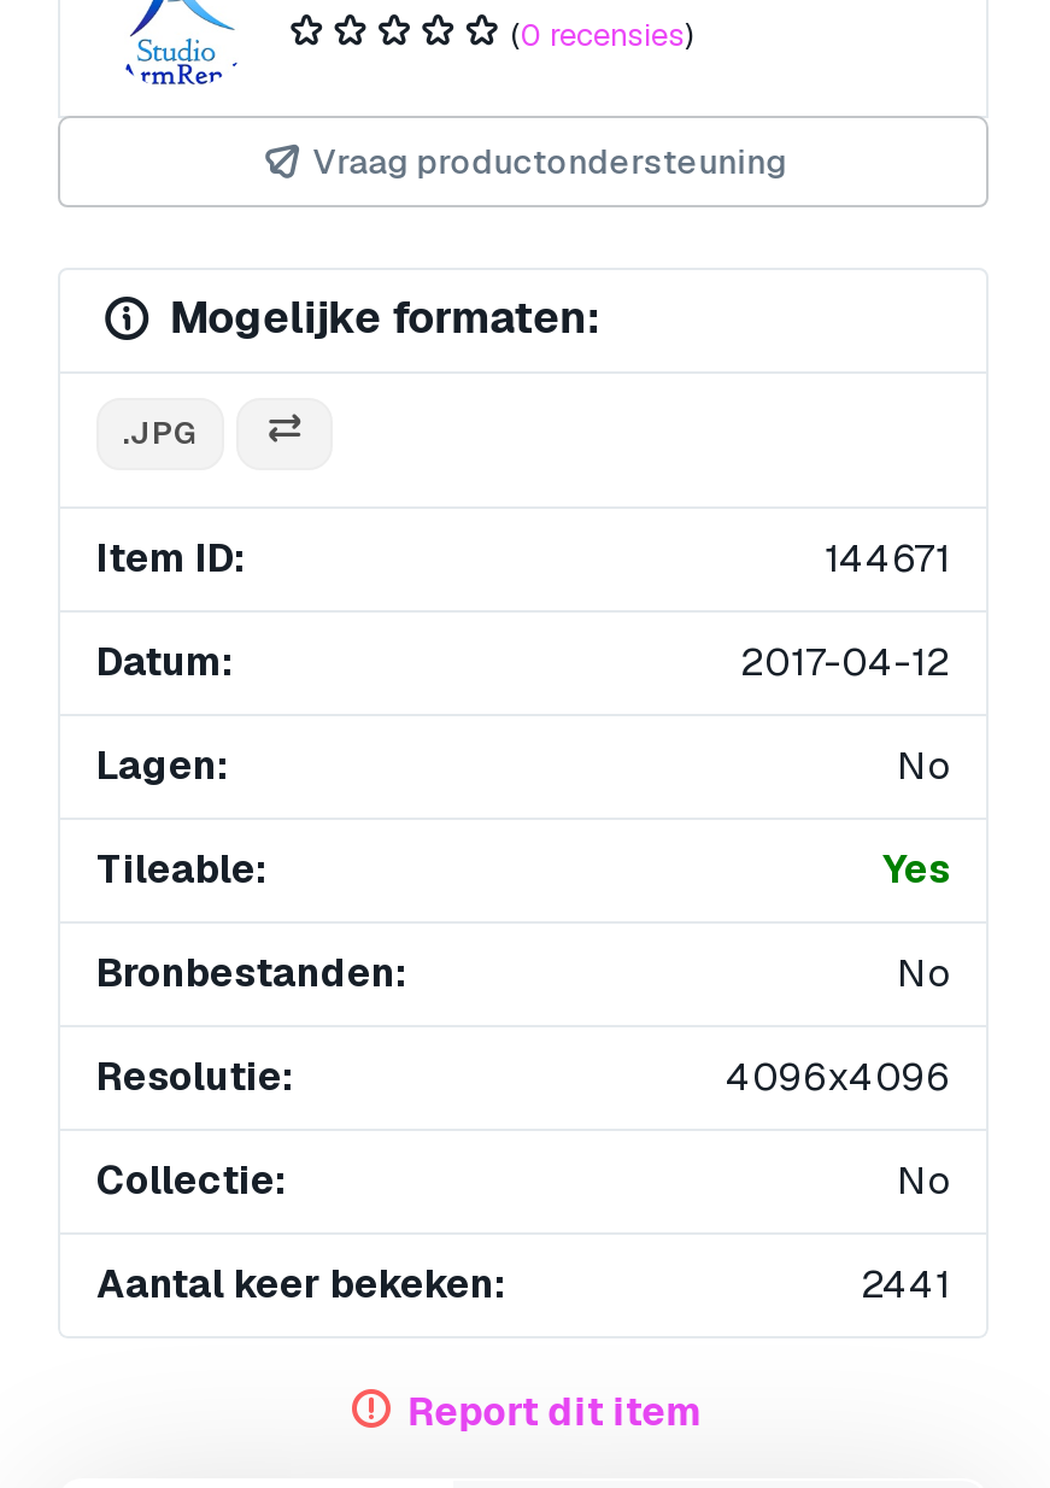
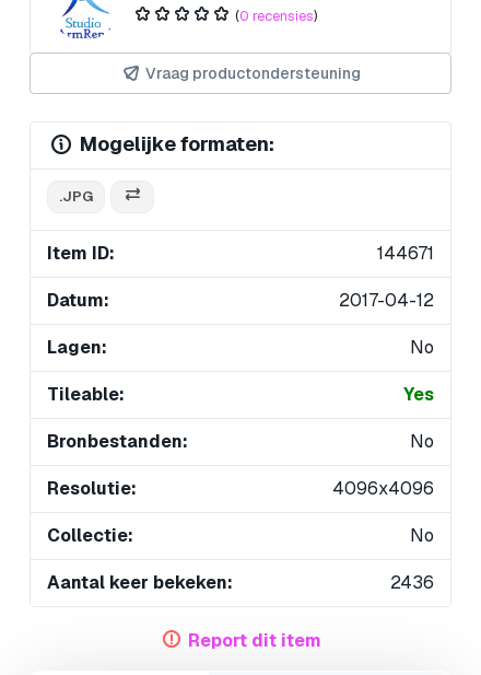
[861,1259,950,1310] 2441 -> [390,571,434,594] 2436

